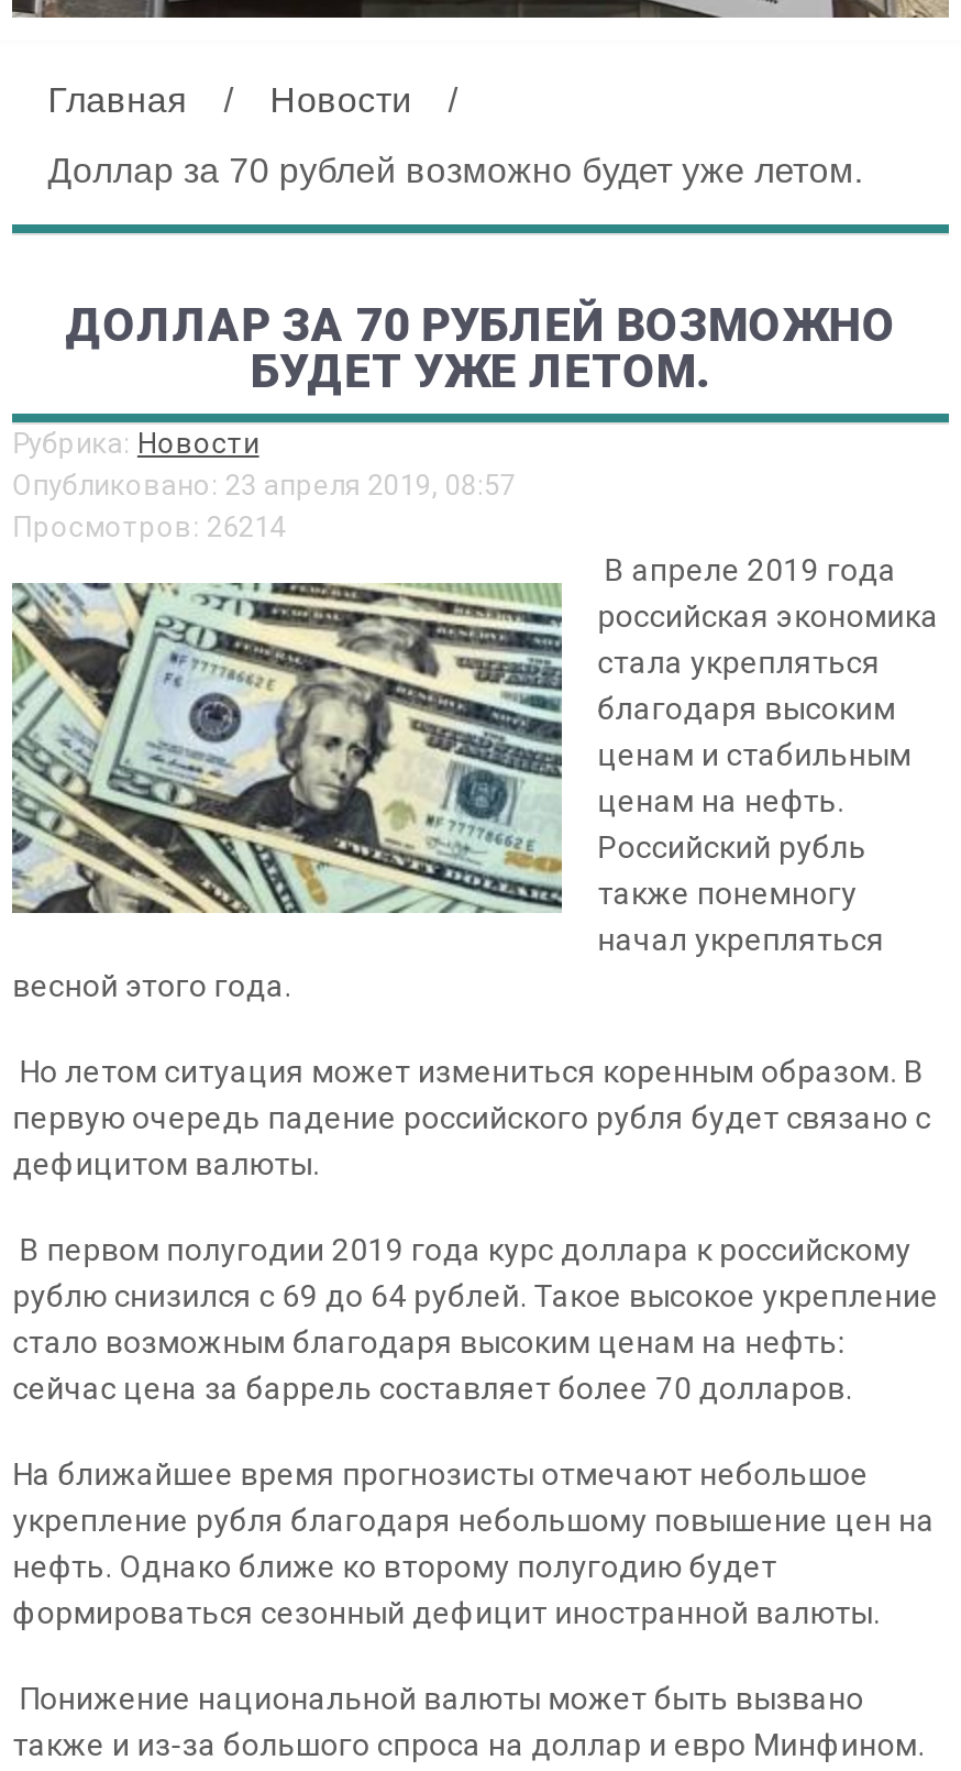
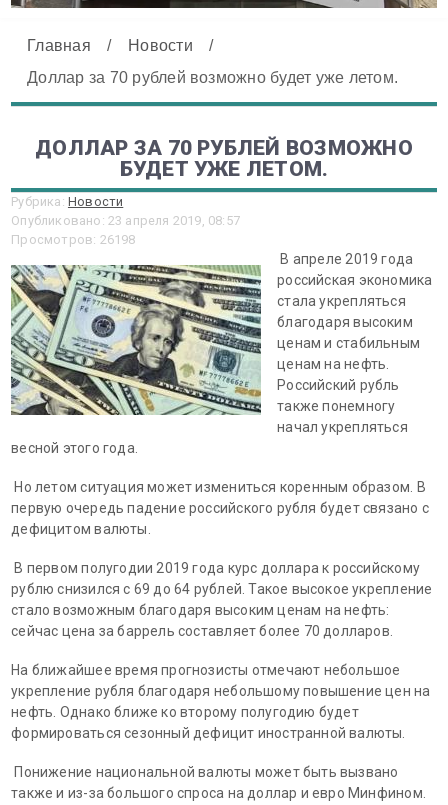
[13,511,286,544] Просмотров: 26214 -> [11,232,135,247] Просмотров: 26198

